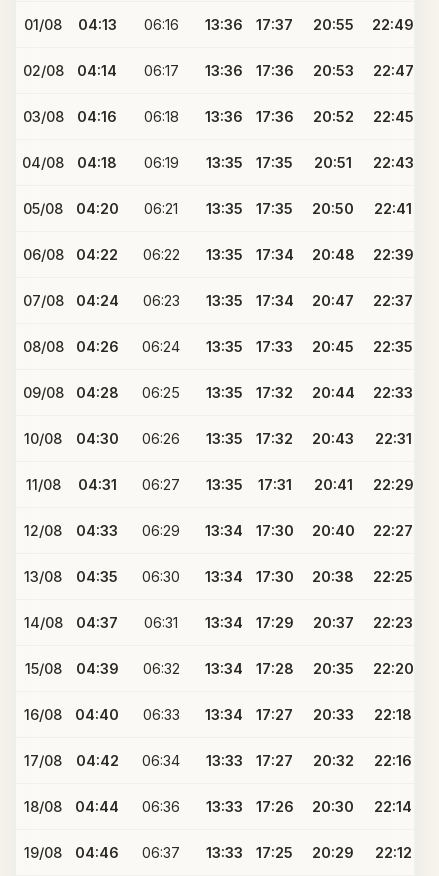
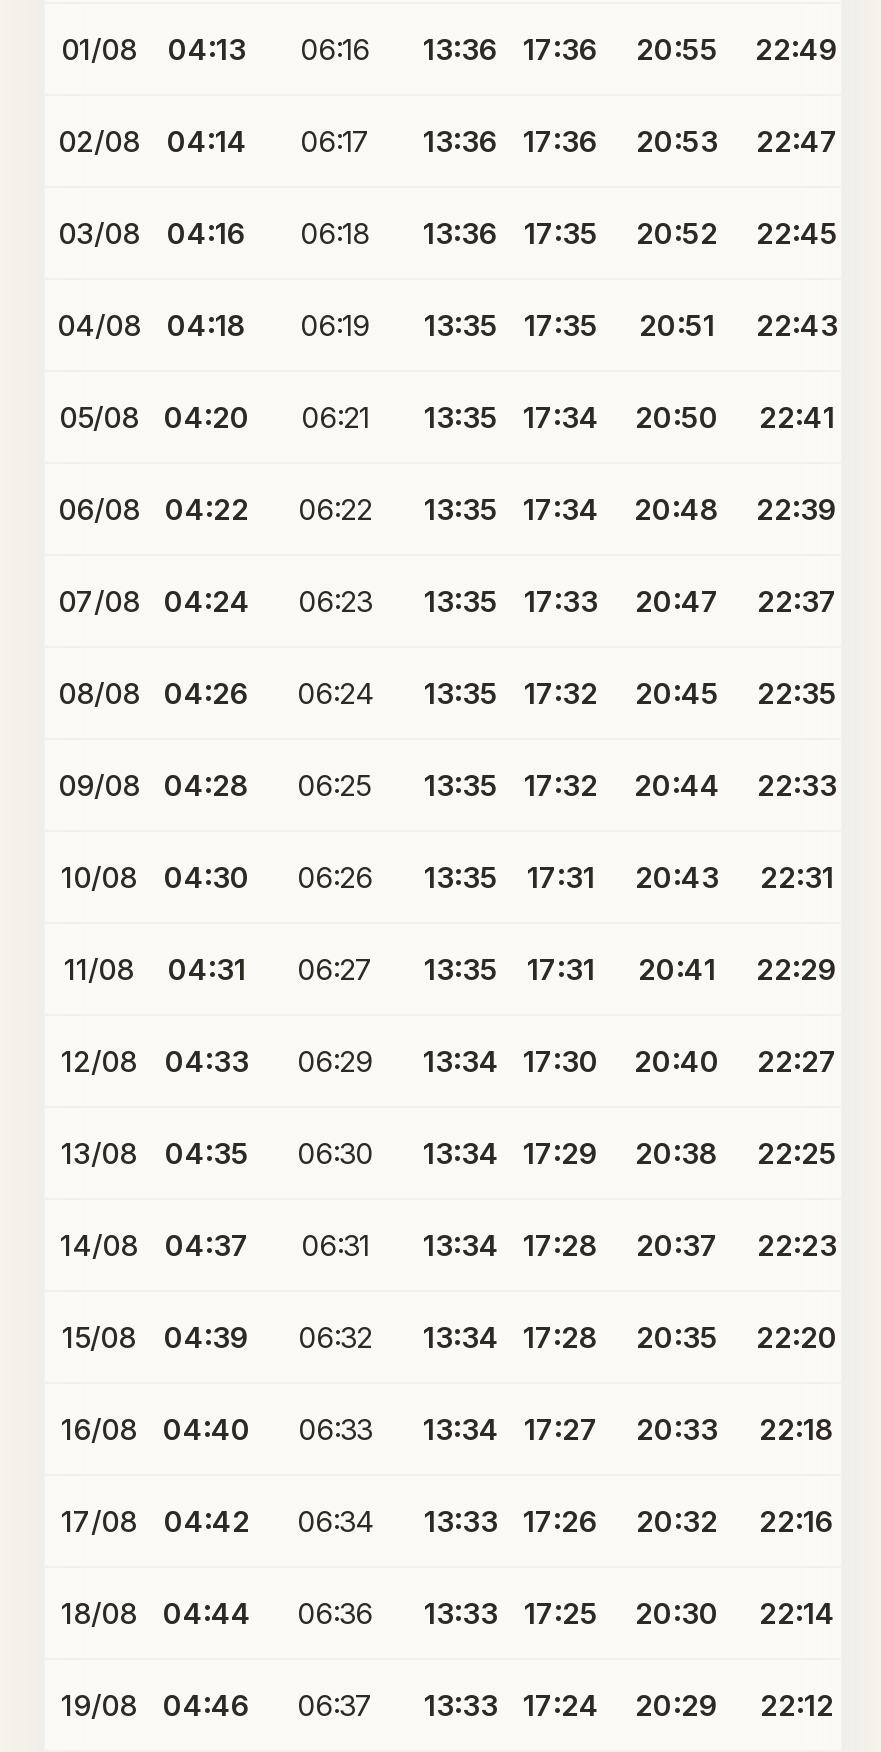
[24,16,414,33] 01/08 04:13 06:16 13:36 17:37 20:55 22:49 -> [61,32,839,66] 01/08 04:13 06:16 13:36 17:36 20:55 22:49
[22,108,413,125] 03/08 04:16 06:18 13:36 17:36 20:52 22:45 -> [58,216,838,250] 03/08 04:16 06:18 13:36 17:35 20:52 22:45
[23,200,412,217] 05/08 04:20 06:21 13:35 17:35 20:50 22:41 -> [59,400,835,434] 05/08 04:20 06:21 13:35 17:34 20:50 22:41
[22,292,413,309] 07/08 04:24 06:23 13:35 17:34 20:47 22:37 -> [58,584,837,618] 07/08 04:24 06:23 13:35 17:33 20:47 22:37
[22,338,413,355] 08/08 04:26 06:24 13:35 17:33 20:45 22:35 -> [58,676,837,710] 08/08 04:26 06:24 13:35 17:32 20:45 22:35
[24,430,411,447] 10/08 04:30 06:26 13:35 17:32 20:43 22:31 -> [61,860,834,894] 10/08 04:30 06:26 13:35 17:31 20:43 22:31
[24,568,413,585] 13/08 04:35 06:30 13:34 17:30 20:38 22:25 -> [61,1136,837,1170] 13/08 04:35 06:30 13:34 17:29 20:38 22:25
[23,614,413,631] 14/08 04:37 06:31 13:34 17:29 20:37 22:23 -> [60,1228,837,1262] 14/08 04:37 06:31 13:34 17:28 20:37 22:23
[24,752,412,769] 17/08 04:42 06:34 13:33 17:27 20:32 22:16 -> [61,1504,835,1538] 17/08 04:42 06:34 13:33 17:26 20:32 22:16
[24,798,412,815] 18/08 04:44 06:36 13:33 17:26 20:30 22:14 -> [61,1596,835,1630] 18/08 04:44 06:36 13:33 17:25 20:30 22:14
[24,844,411,861] 19/08 04:46 06:37 13:33 17:25 20:29 22:12 -> [61,1688,834,1722] 19/08 04:46 06:37 13:33 17:24 20:29 22:12

